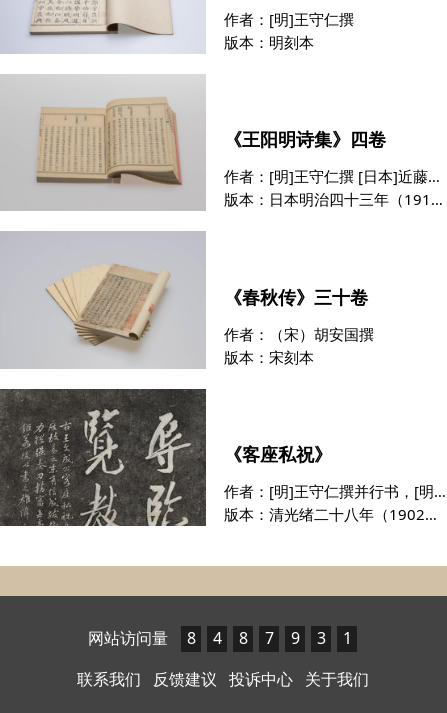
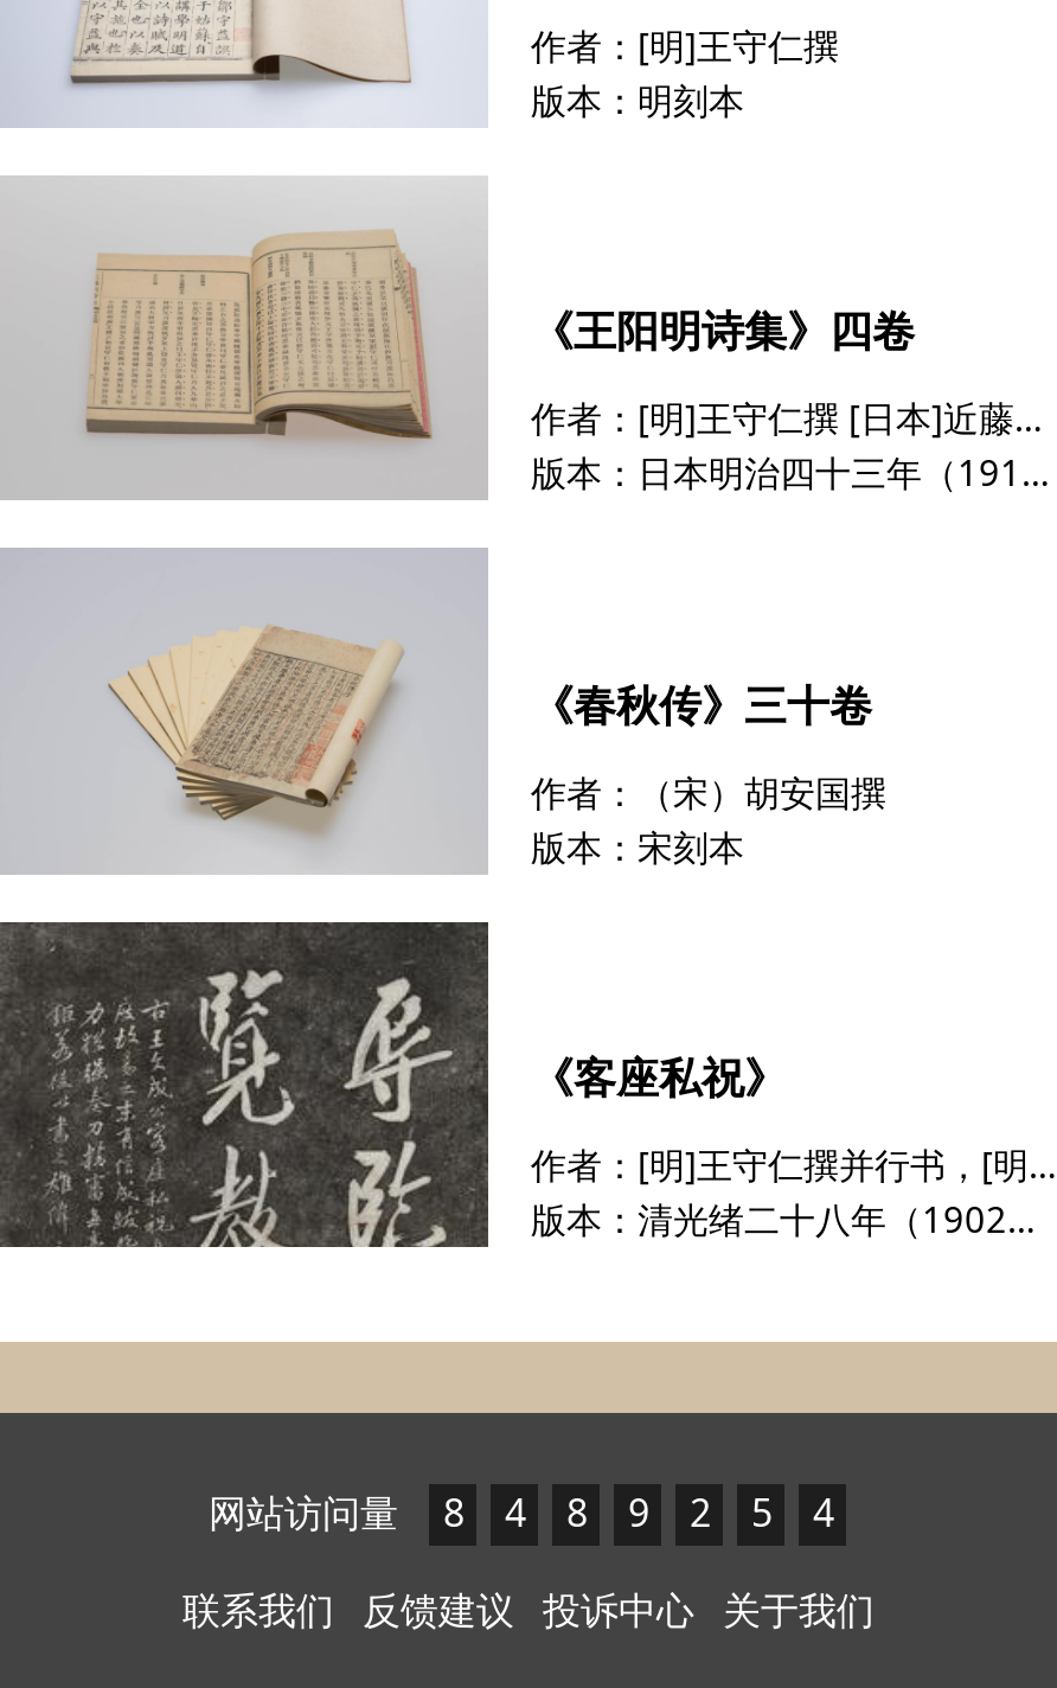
[265,627,274,649] 7 -> none
[317,627,352,649] 3 | 1 -> [690,1487,834,1539] 2 | 5 | 4

